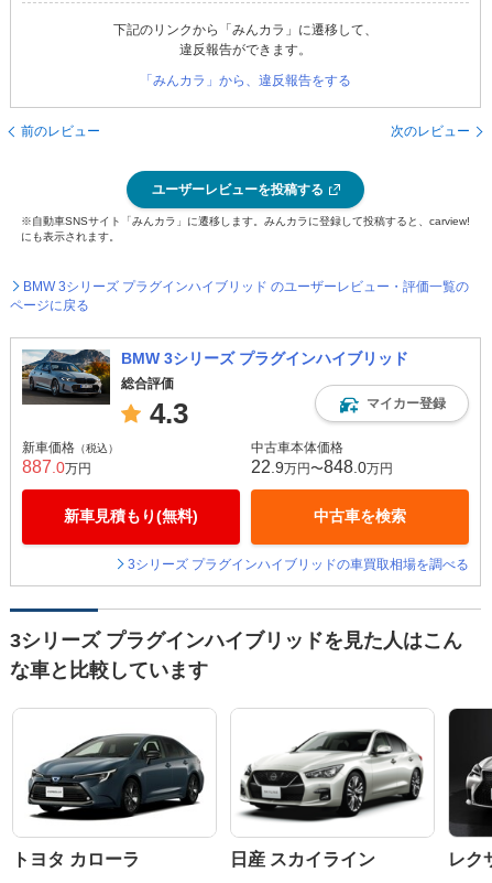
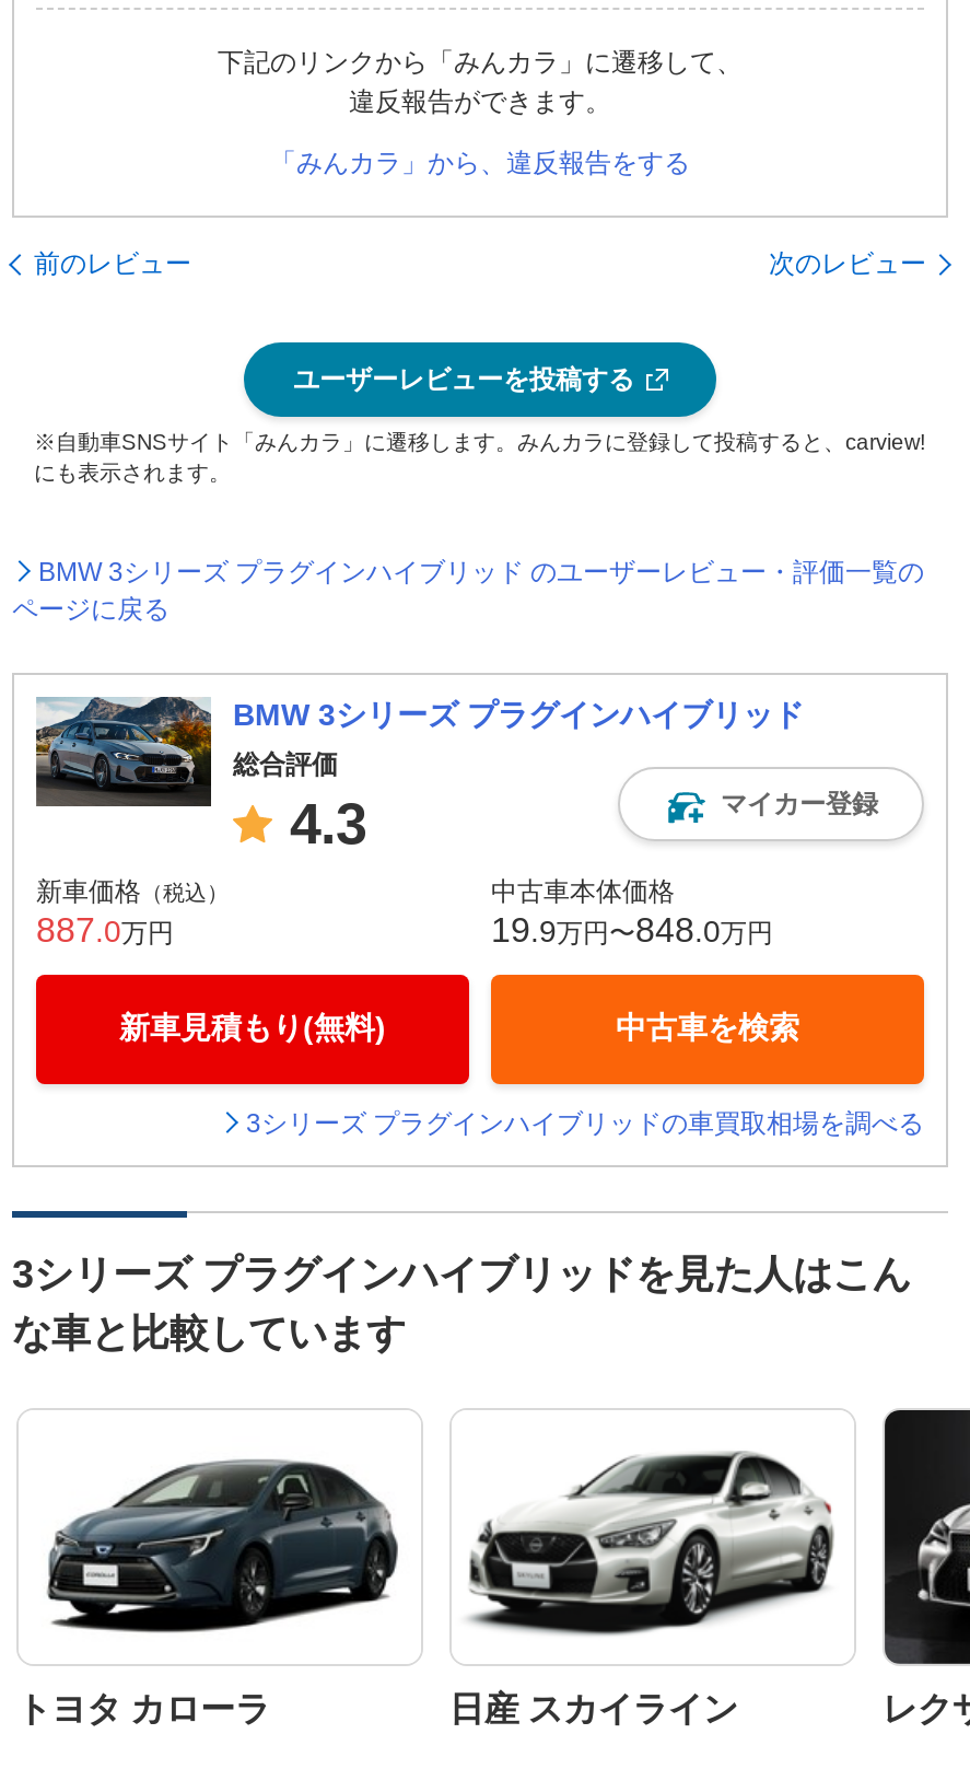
[251,457,393,476] 22.9万円〜848.0万円 -> [491,911,773,949] 19.9万円〜848.0万円

